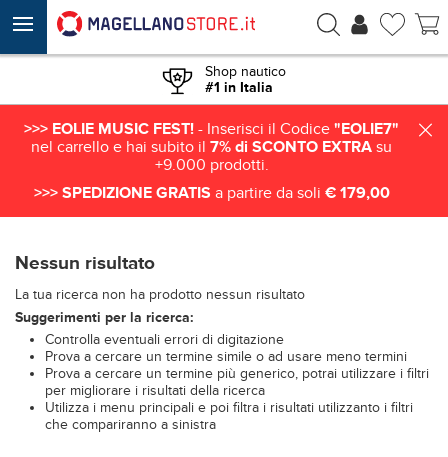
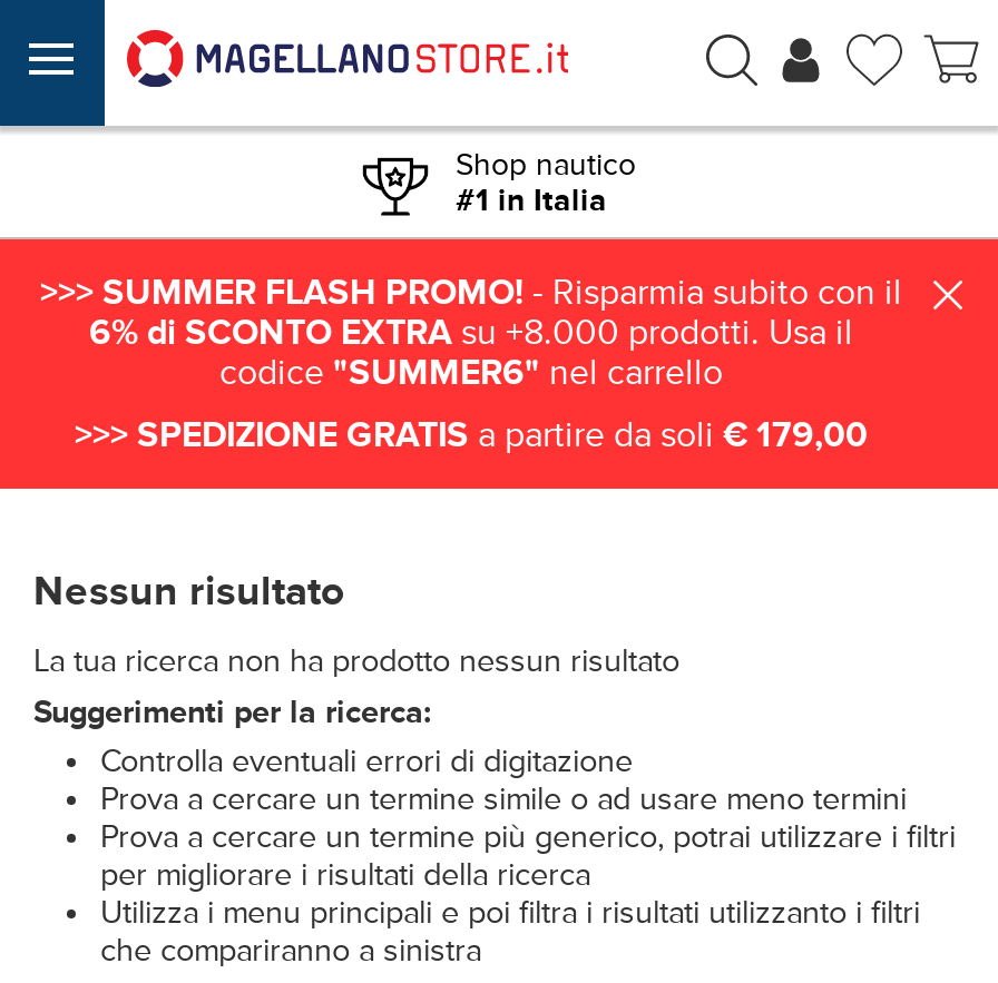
[24,119,399,175] >>> EOLIE MUSIC FEST! - Inserisci il Codice "EOLIE7" | nel carrello e hai subito il 7% di SCONTO EXTRA su | +9.000 prodotti. -> [40,271,902,395] >>> SUMMER FLASH PROMO! - Risparmia subito con il | 6% di SCONTO EXTRA su +8.000 prodotti. Usa il | codice "SUMMER6" nel carrello

